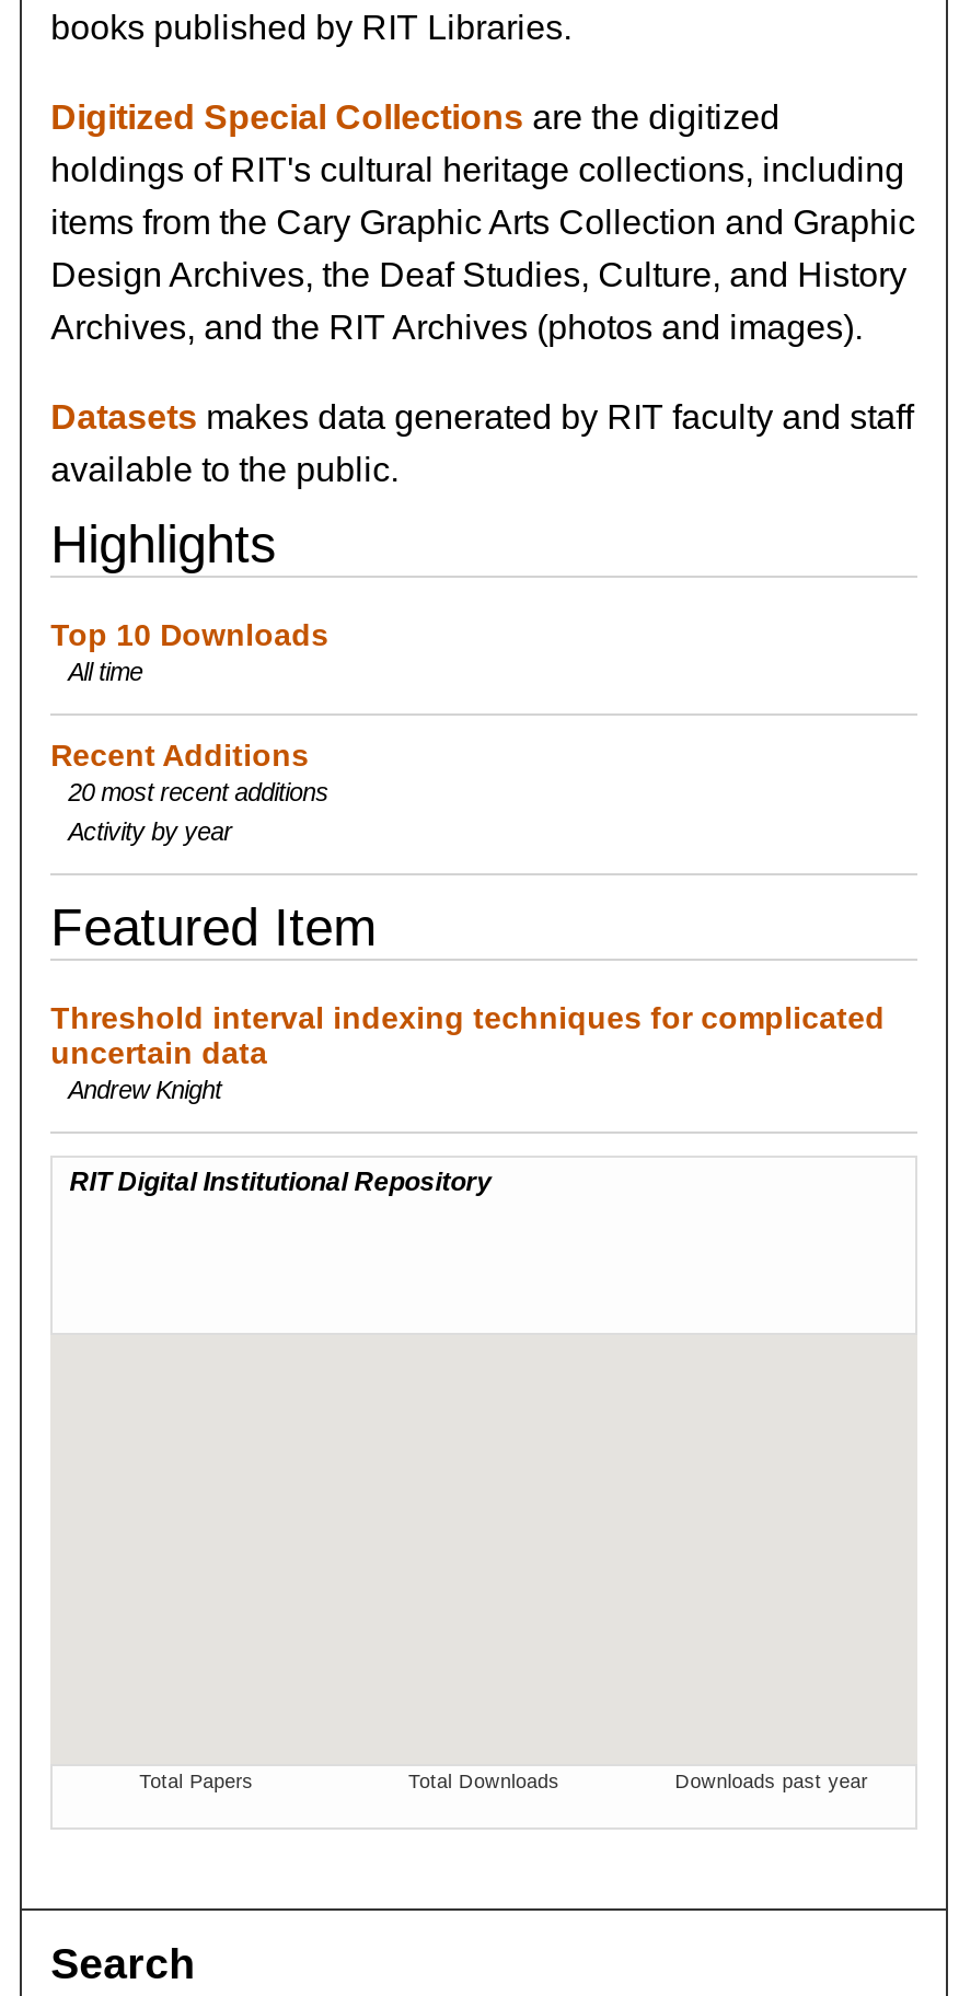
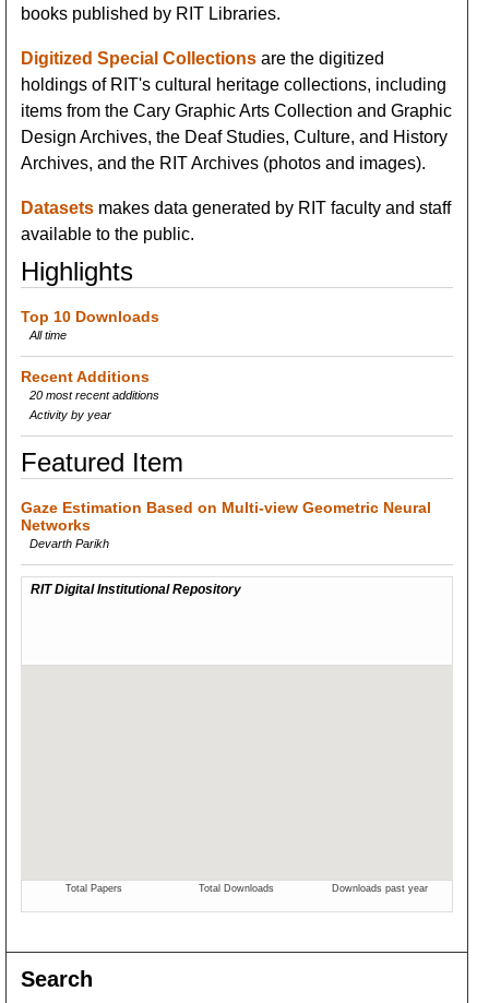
[51,1000,885,1103] Threshold interval indexing techniques for complicated | uncertain data | Andrew Knight -> [21,499,431,550] Gaze Estimation Based on Multi-view Geometric Neural | Networks | Devarth Parikh

